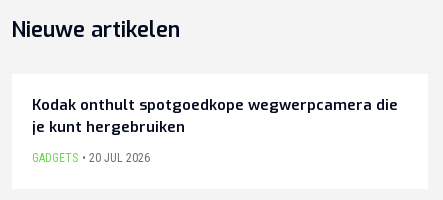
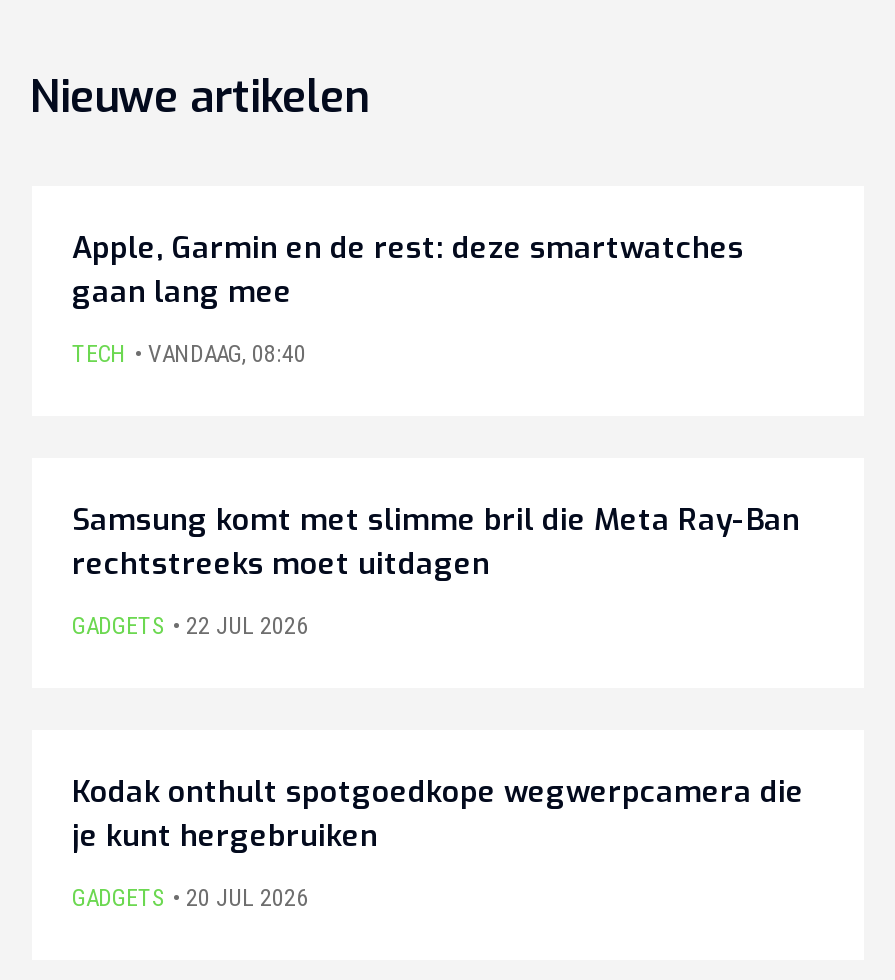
none -> [72,228,744,368] Apple, Garmin en de rest: deze smartwatches | gaan lang mee | TECH VANDAAG, 08:40
none -> [72,500,800,640] Samsung komt met slimme bril die Meta Ray-Ban | rechtstreeks moet uitdagen | GADGETS 22 JUL 2026

